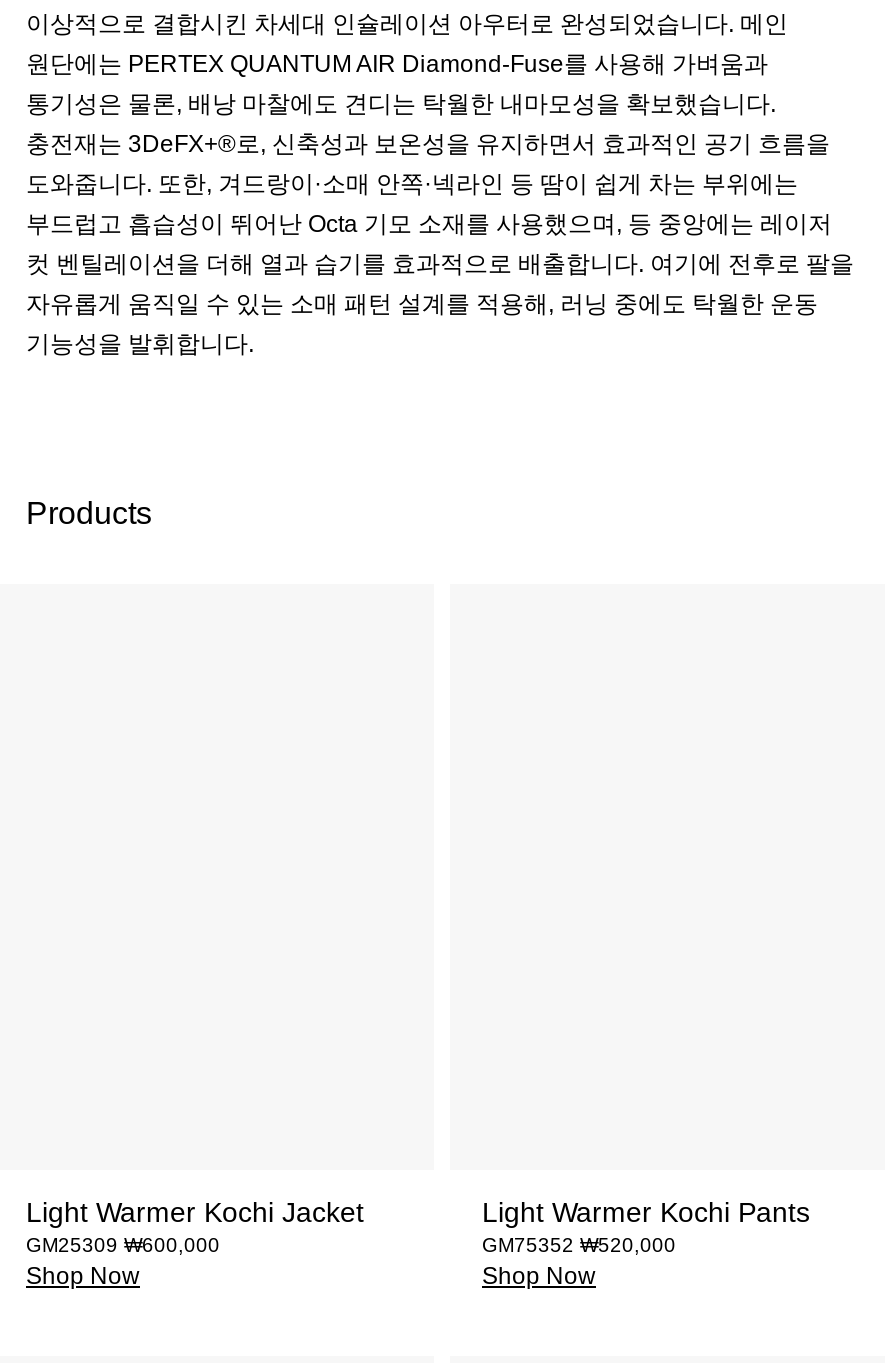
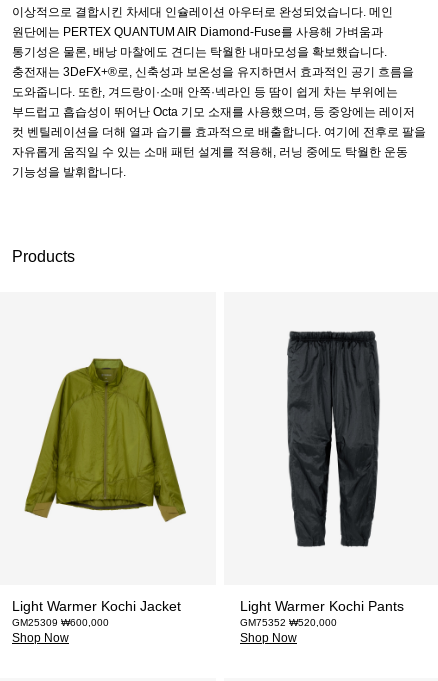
none -> [24,357,187,523] [image]
none -> [286,330,381,548] [image]

